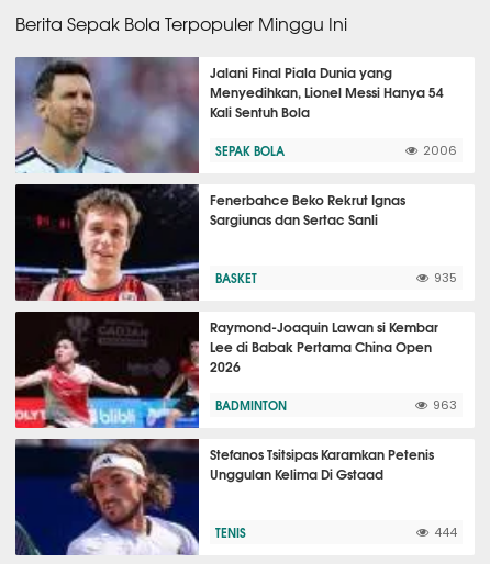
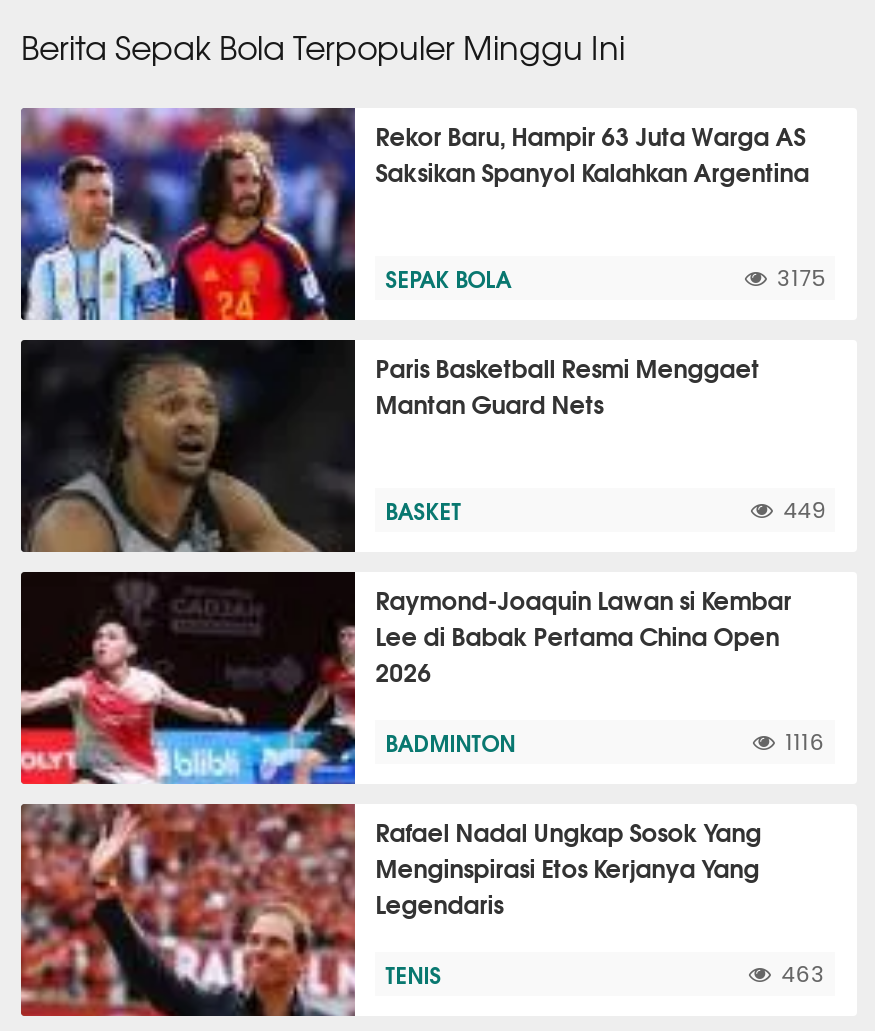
[15,57,444,174] [image] | Jalani Final Piala Dunia yang | Menyedihkan, Lionel Messi Hanya 54 | Kali Sentuh Bola -> [19,108,809,322] [image] | Rekor Baru, Hampir 63 Juta Warga AS | Saksikan Spanyol Kalahkan Argentina
[423,145,457,157] 2006 -> [777,268,825,290] 3175
[14,184,406,302] [image] | Fenerbahce Beko Rekrut Ignas | Sargiunas dan Sertac Sanli -> [21,342,759,554] [image] | Paris Basketball Resmi Menggaet | Mantan Guard Nets
[434,272,457,284] 935 -> [783,500,825,522] 449
[433,399,457,411] 963 -> [785,732,825,754] 1116
[14,439,434,556] [image] | Stefanos Tsitsipas Karamkan Petenis | Unggulan Kelima Di Gstaad -> [19,802,761,1018] [image] | Rafael Nadal Ungkap Sosok Yang | Menginspirasi Etos Kerjanya Yang | Legendaris
[434,527,457,539] 444 -> [781,964,825,986] 463

